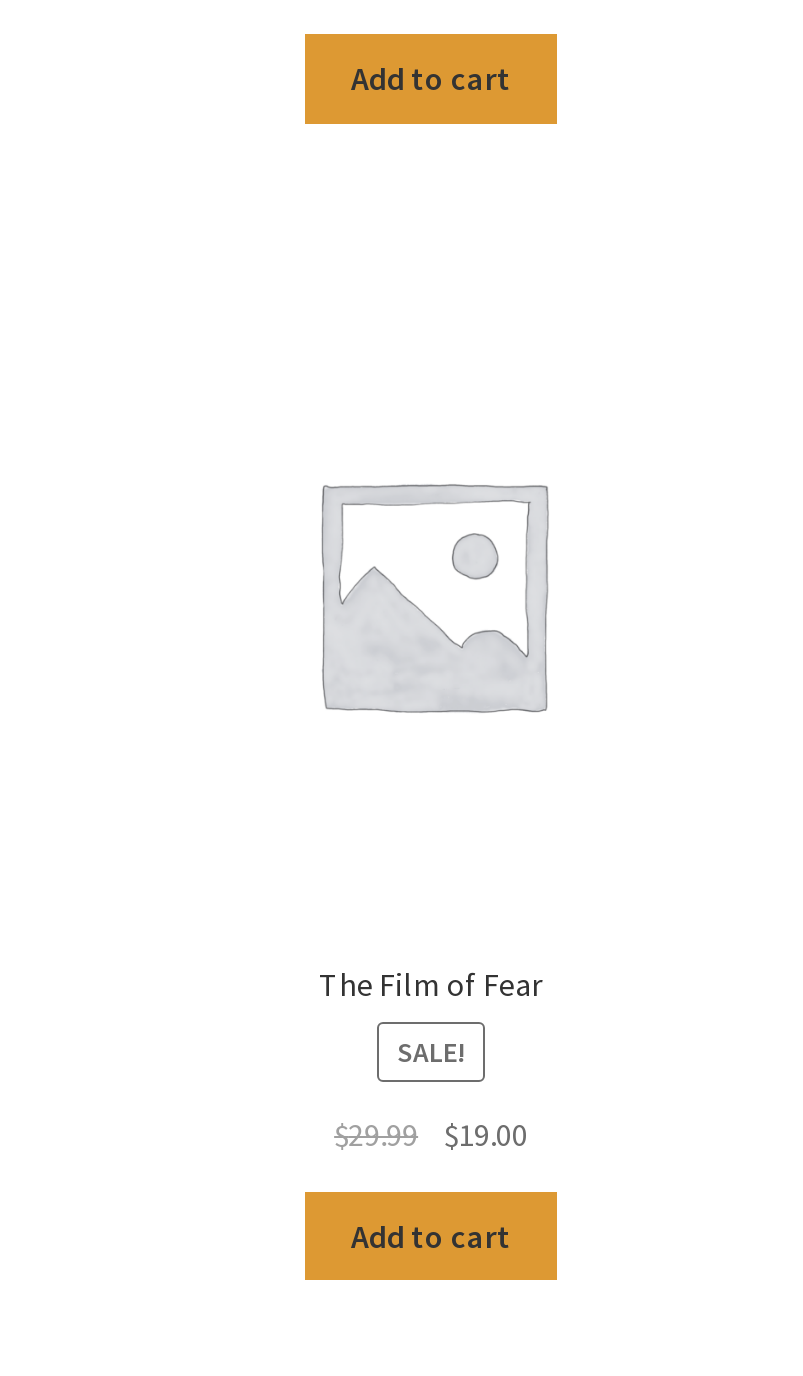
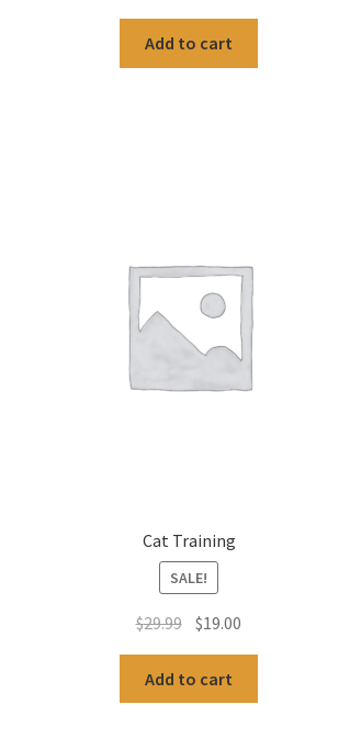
[319,965,543,1005] The Film of Fear -> [142,530,235,552] Cat Training

